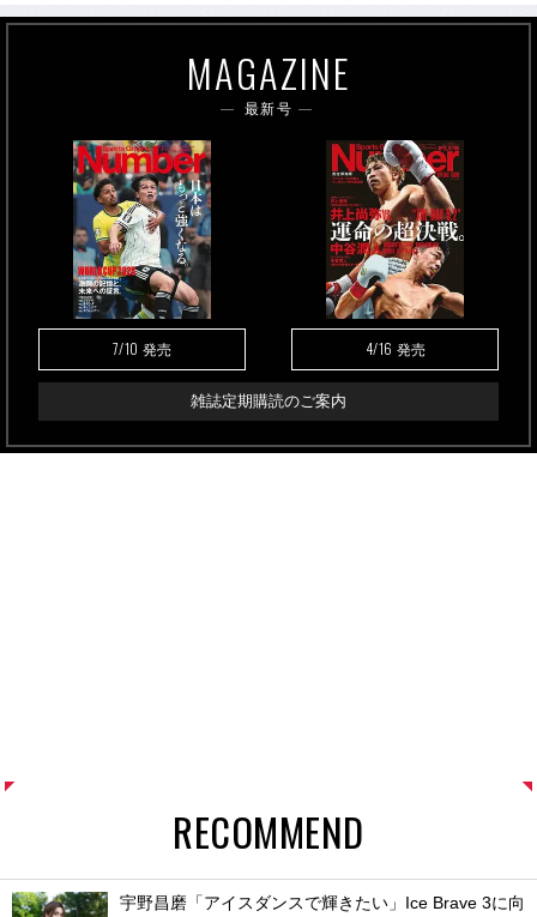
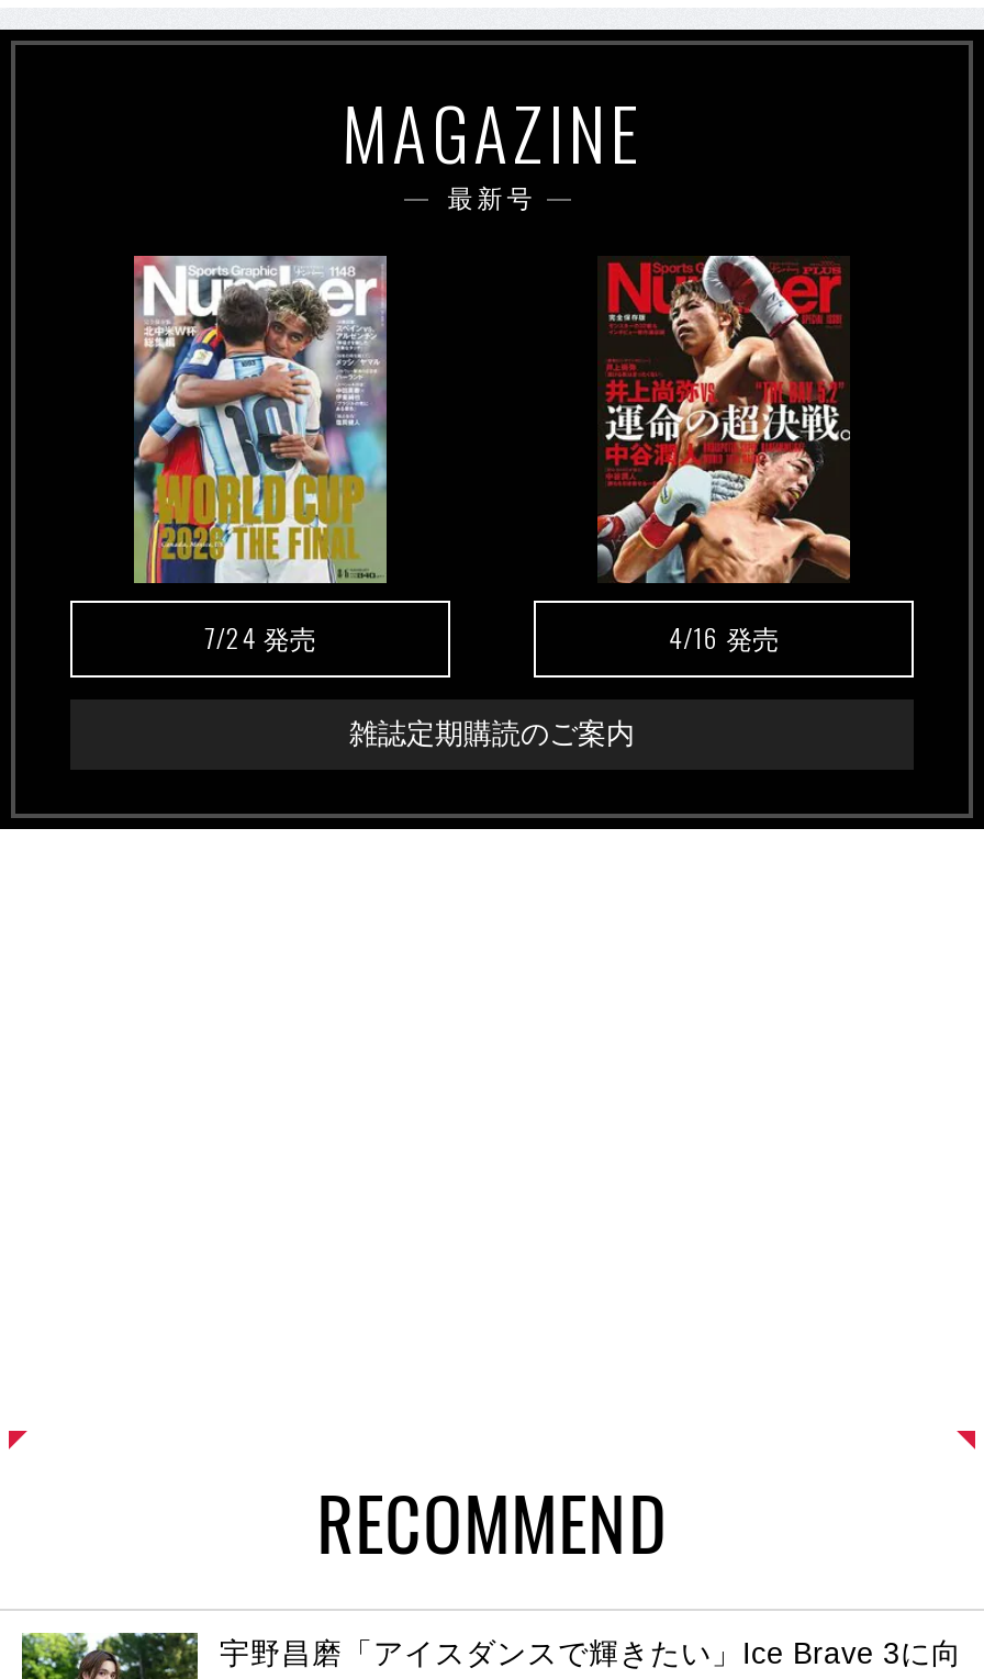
[73,139,211,359] [image] | 7/10発売 -> [132,254,389,656] [image] | 7/24発売

